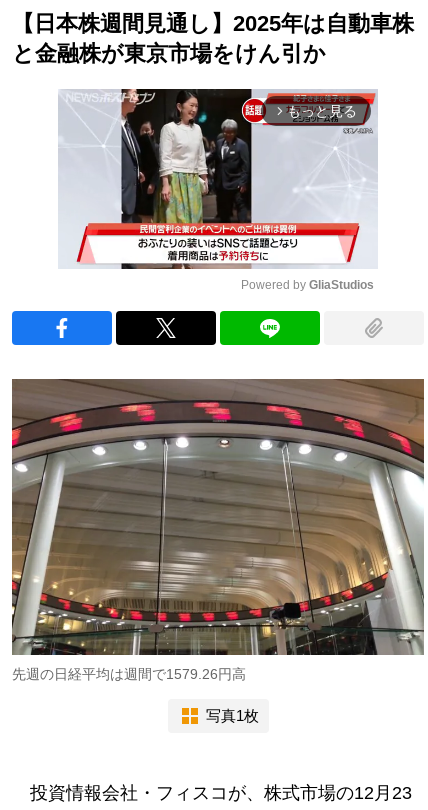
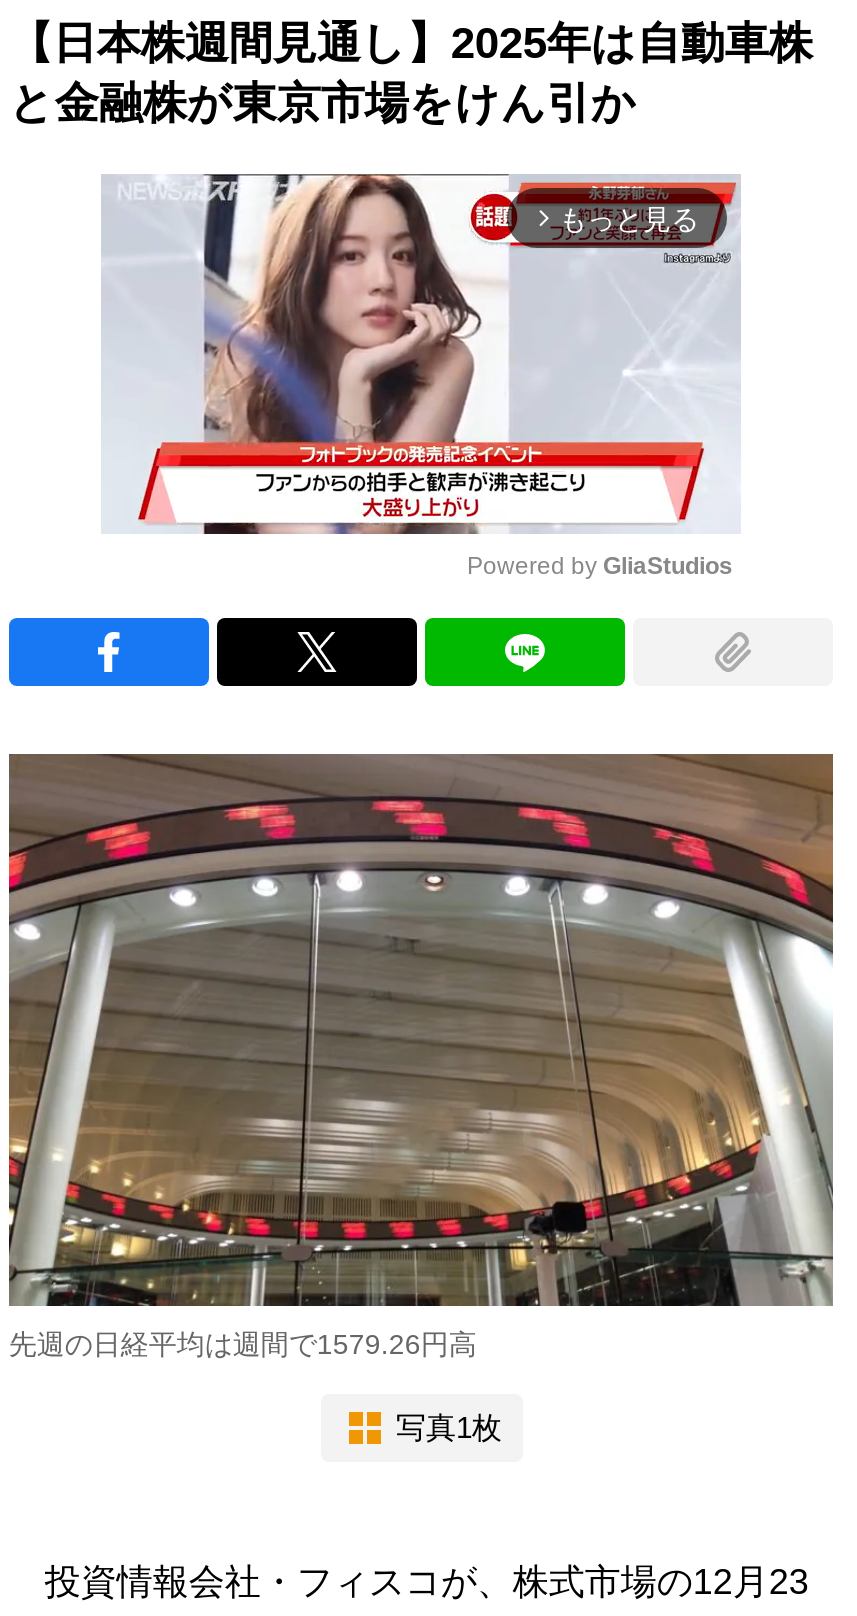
[103,88,325,270] [image] -> [197,172,587,536] [image]

